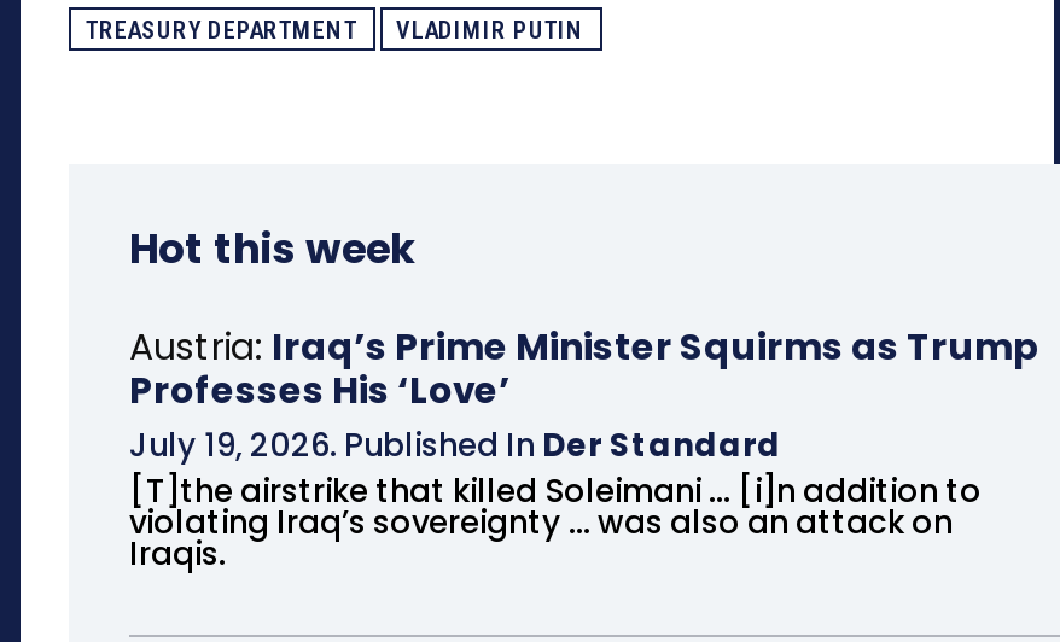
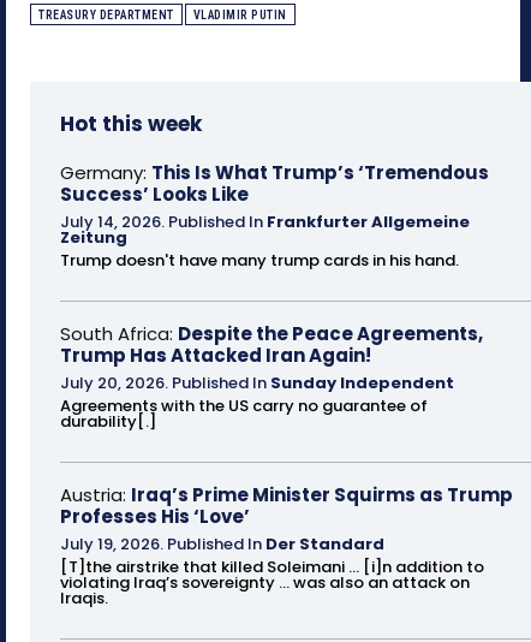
none -> [60,160,489,432] Germany: This Is What Trump’s ‘Tremendous | Success’ Looks Like | July 14, 2026. Published In Frankfurter Allgemeine | Zeitung | Trump doesn't have many trump cards in his hand. | South Africa: Despite the Peace Agreements, | Trump Has Attacked Iran Again! | July 20, 2026. Published In Sunday Independent | Agreements with the US carry no guarantee of | durability[.]

